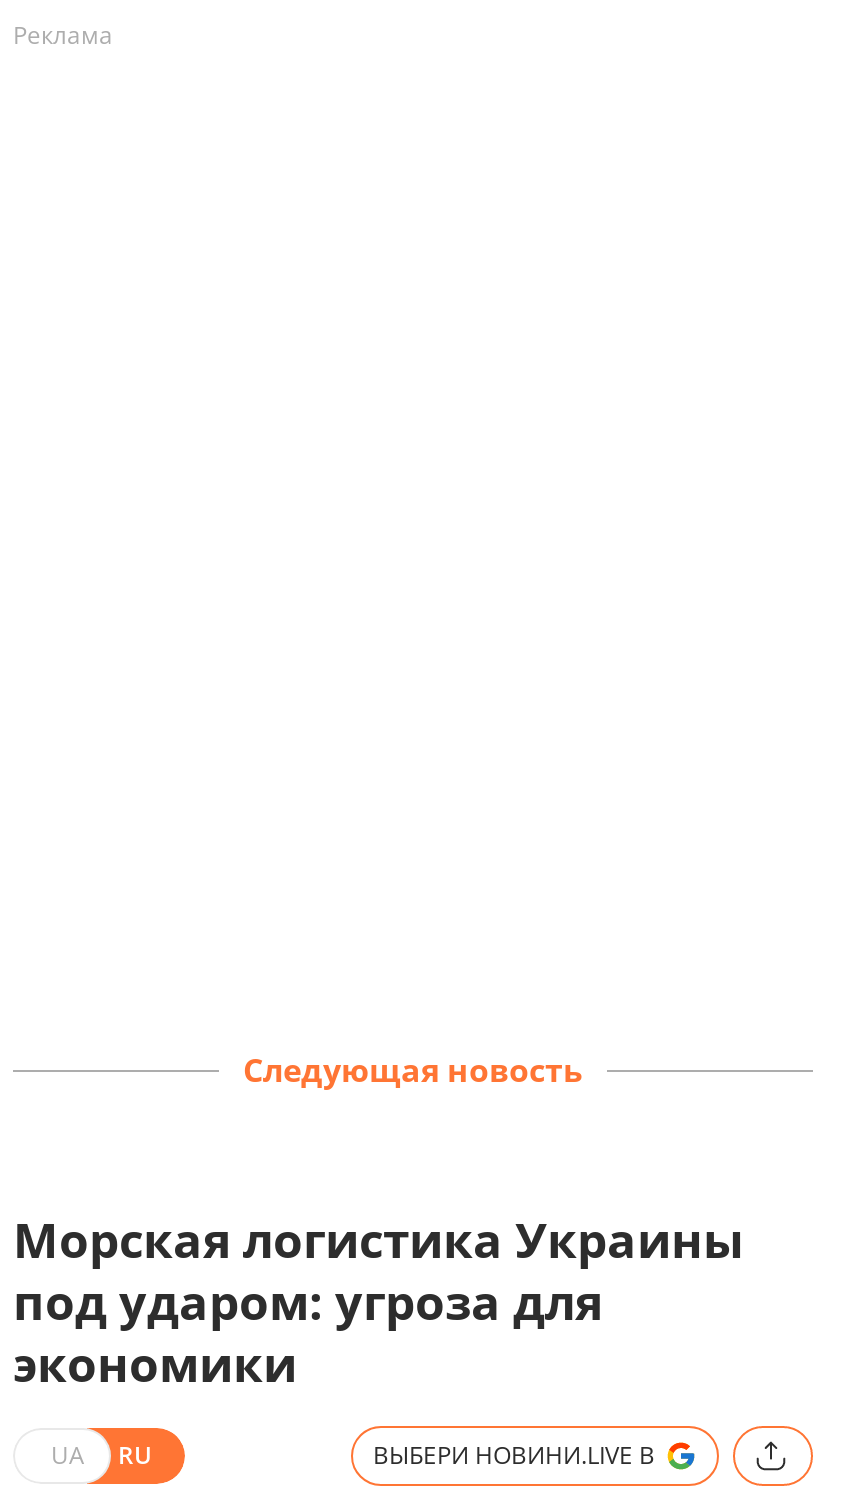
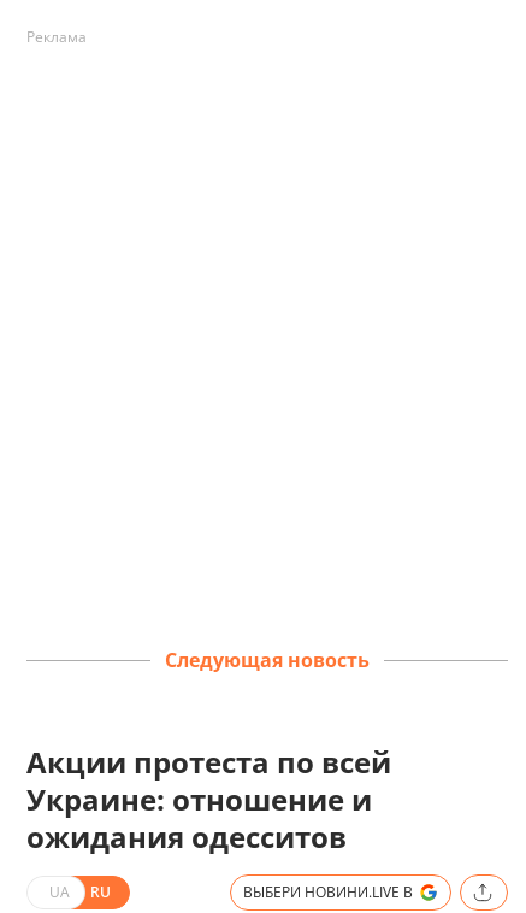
[13,1207,743,1397] Морская логистика Украины | под ударом: угроза для | экономики -> [26,742,391,857] Акции протеста по всей | Украине: отношение и | ожидания одесситов

